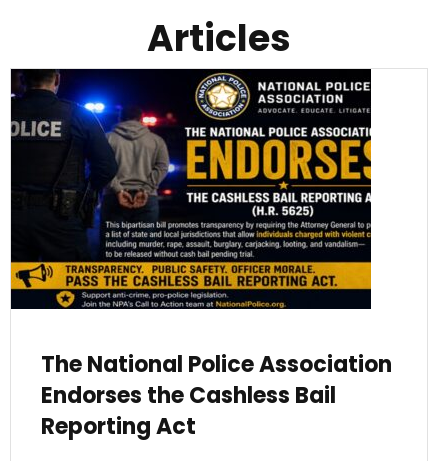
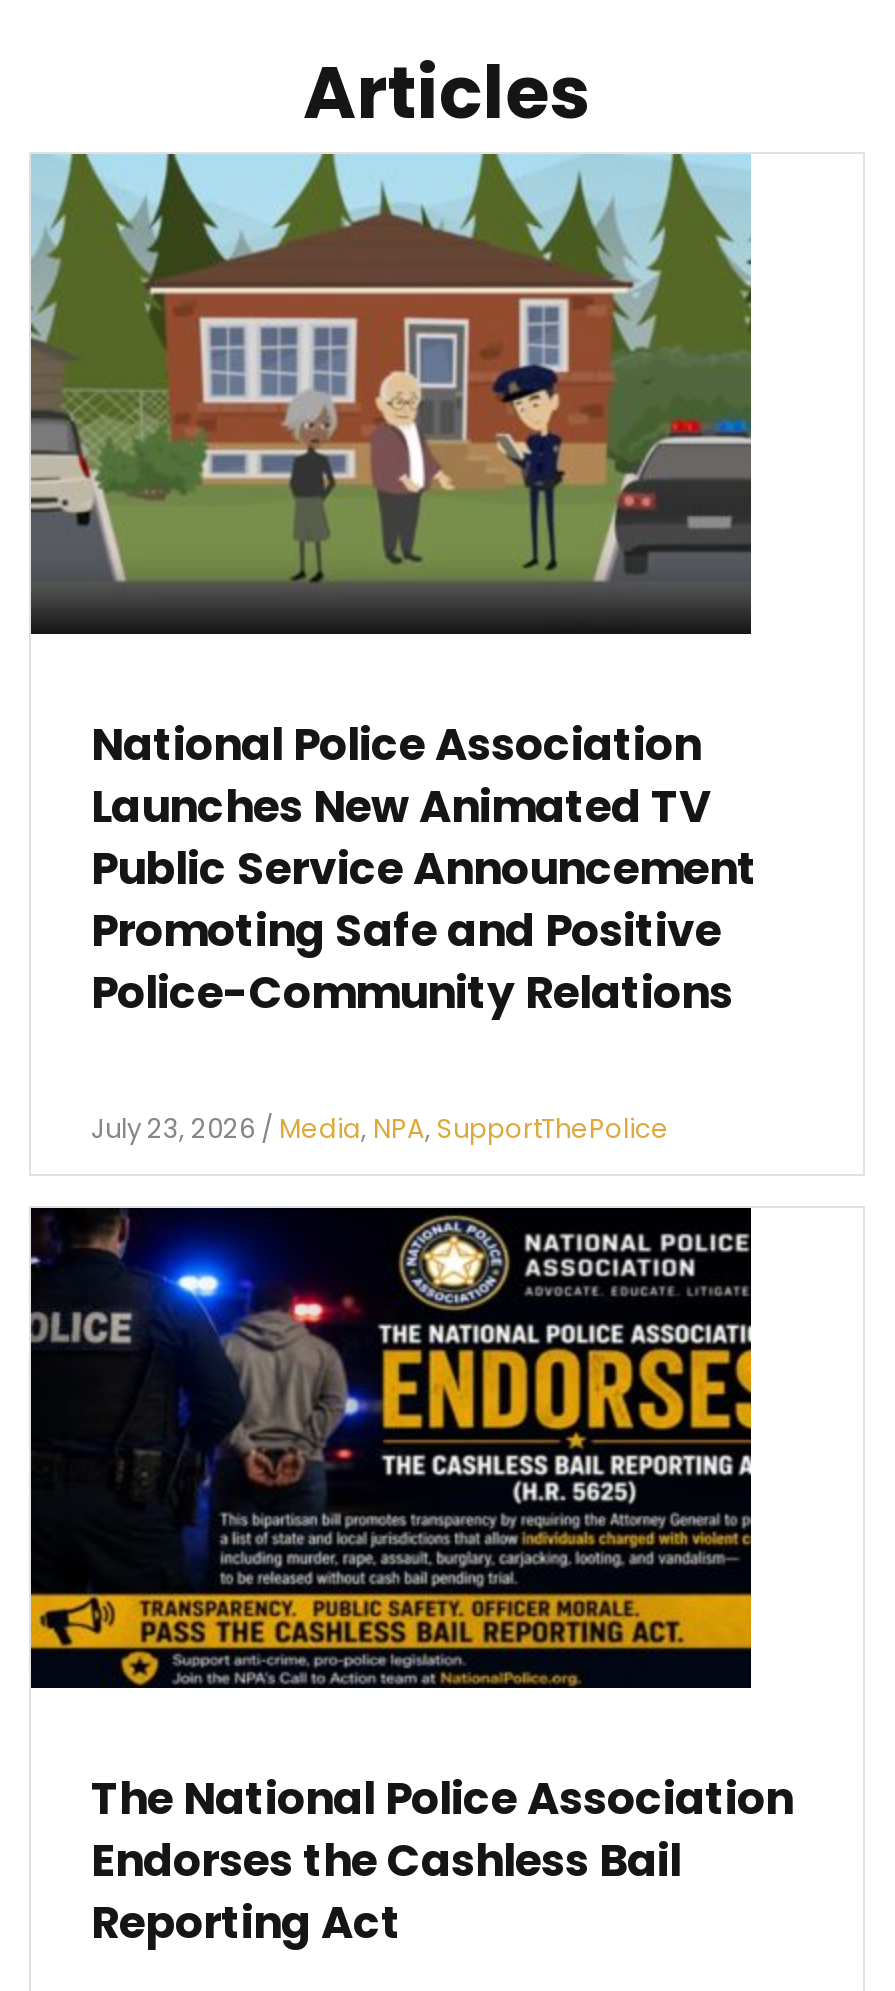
none -> [29,152,753,632] [image]
none -> [91,714,757,1148] National Police Association | Launches New Animated TV | Public Service Announcement | Promoting Safe and Positive | Police-Community Relations | July 23, 2026 / Media, NPA, SupportThePolice

